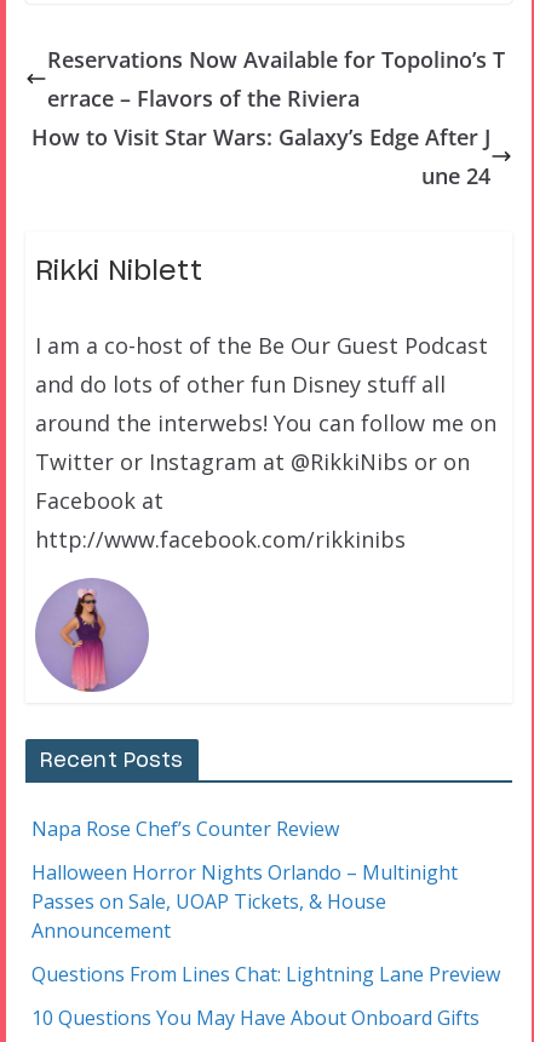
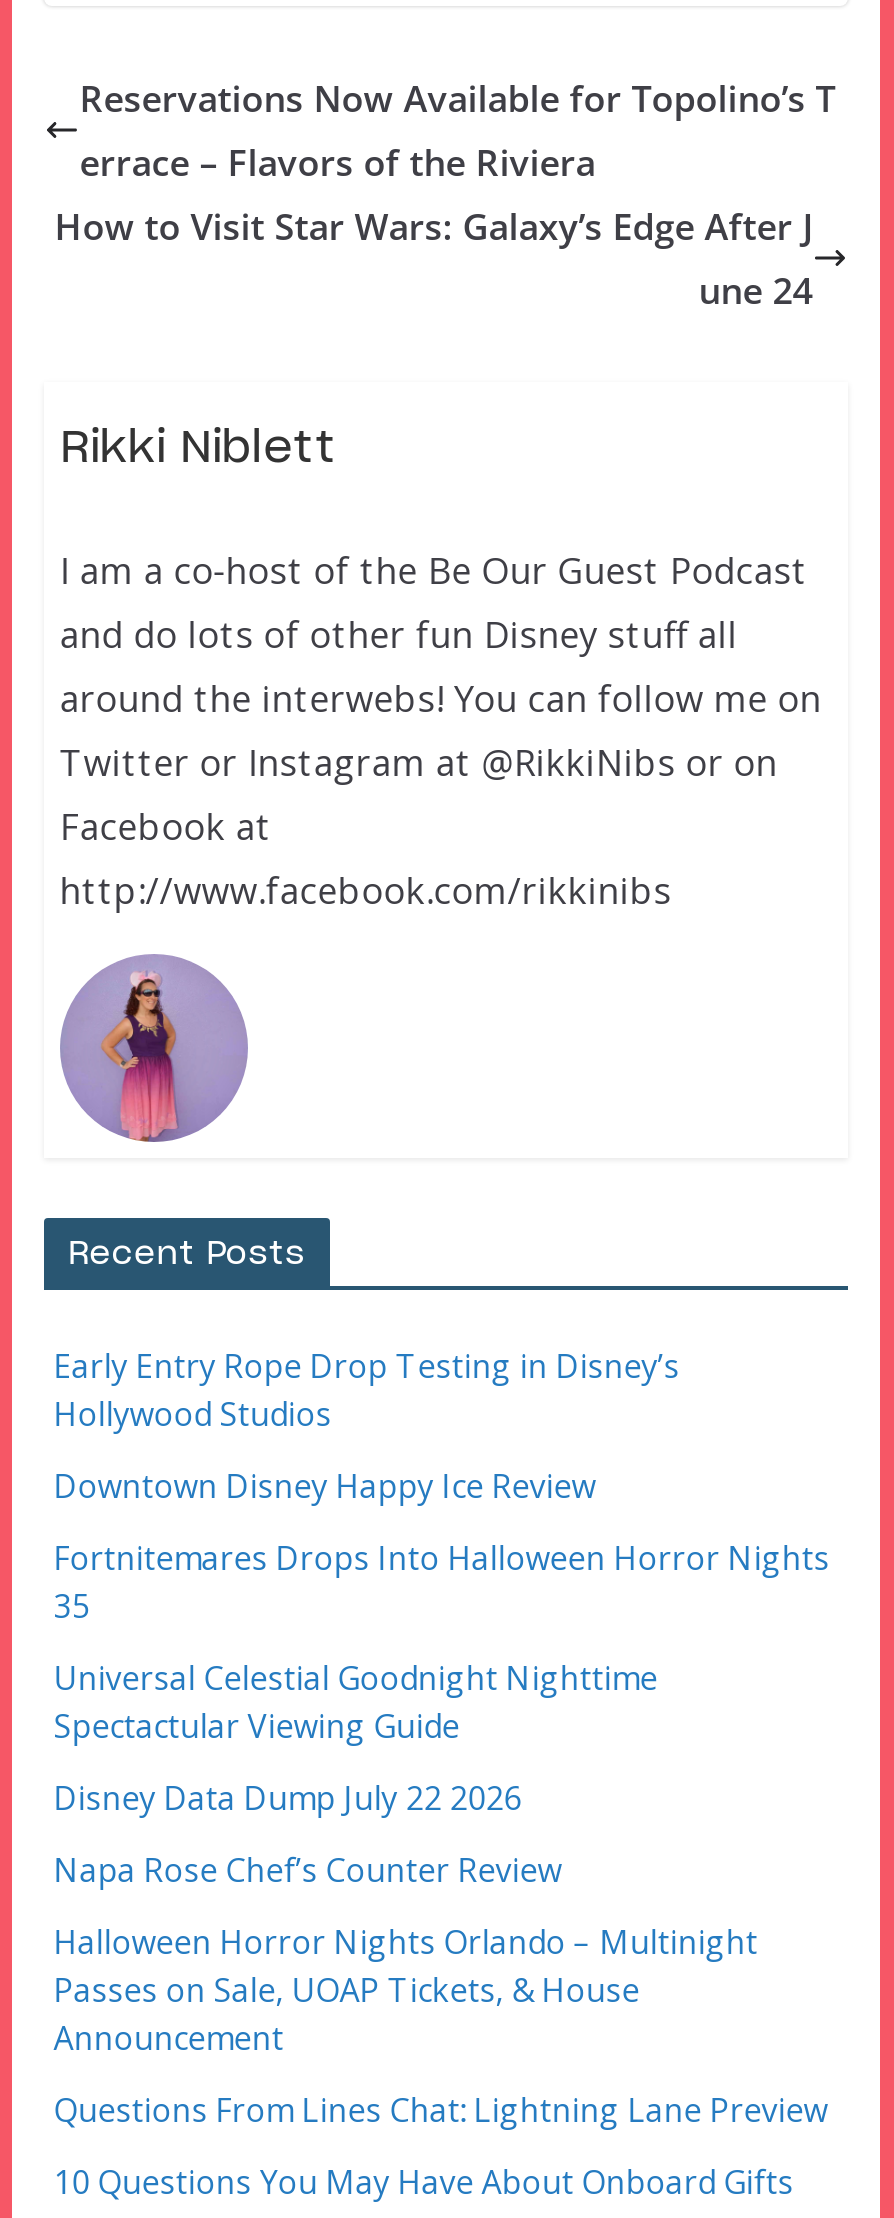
none -> [53,1345,829,1821] Early Entry Rope Drop Testing in Disney’s | Hollywood Studios | Downtown Disney Happy Ice Review | Fortnitemares Drops Into Halloween Horror Nights | 35 | Universal Celestial Goodnight Nighttime | Spectactular Viewing Guide | Disney Data Dump July 22 2026

